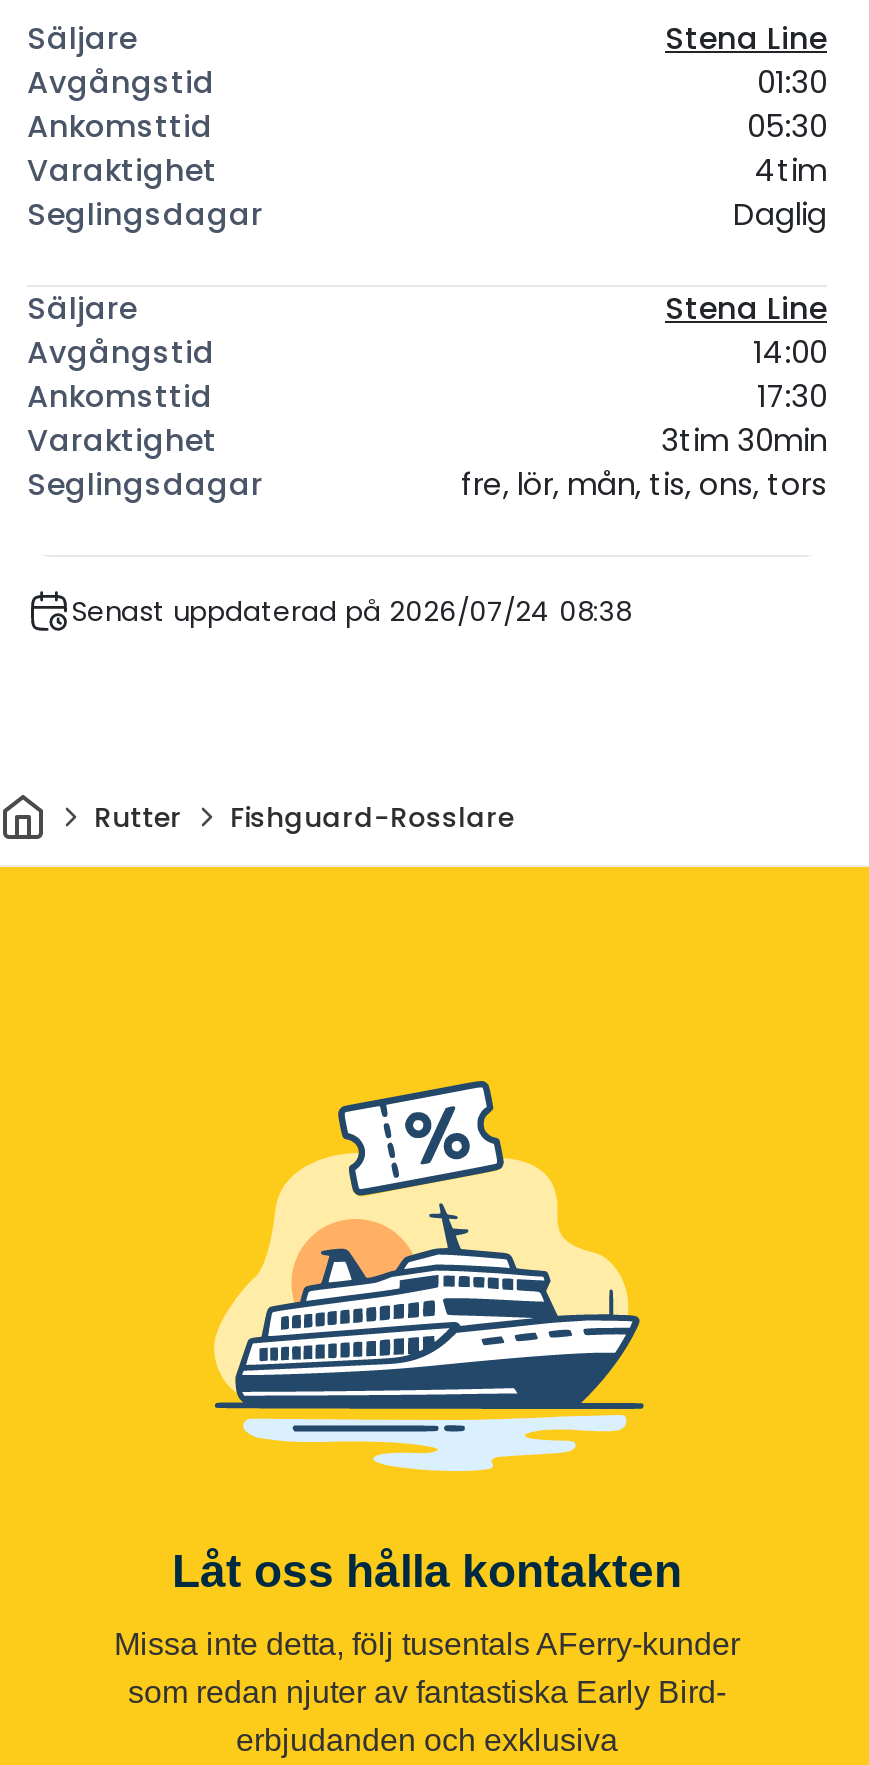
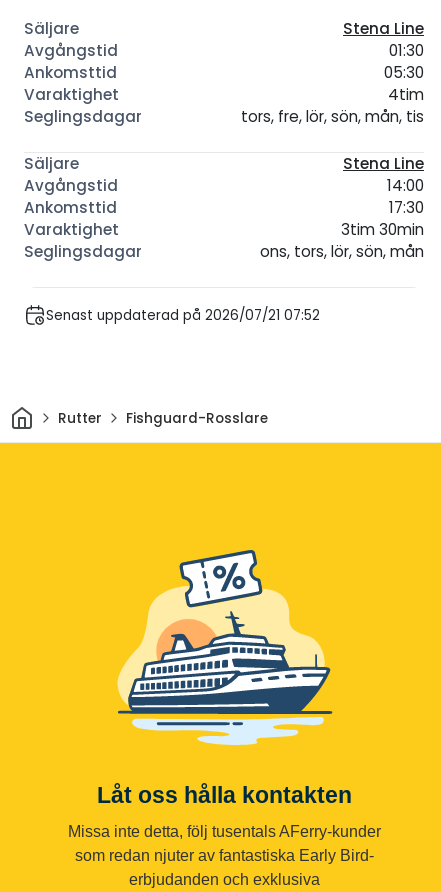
[733,194,827,236] Daglig -> [241,106,424,127] tors, fre, lör, sön, mån, tis
[461,464,827,506] fre, lör, mån, tis, ons, tors -> [260,241,424,262] ons, tors, lör, sön, mån
[71,593,631,631] Senast uppdaterad på 2026/07/24 08:38 -> [46,306,320,325] Senast uppdaterad på 2026/07/21 07:52

